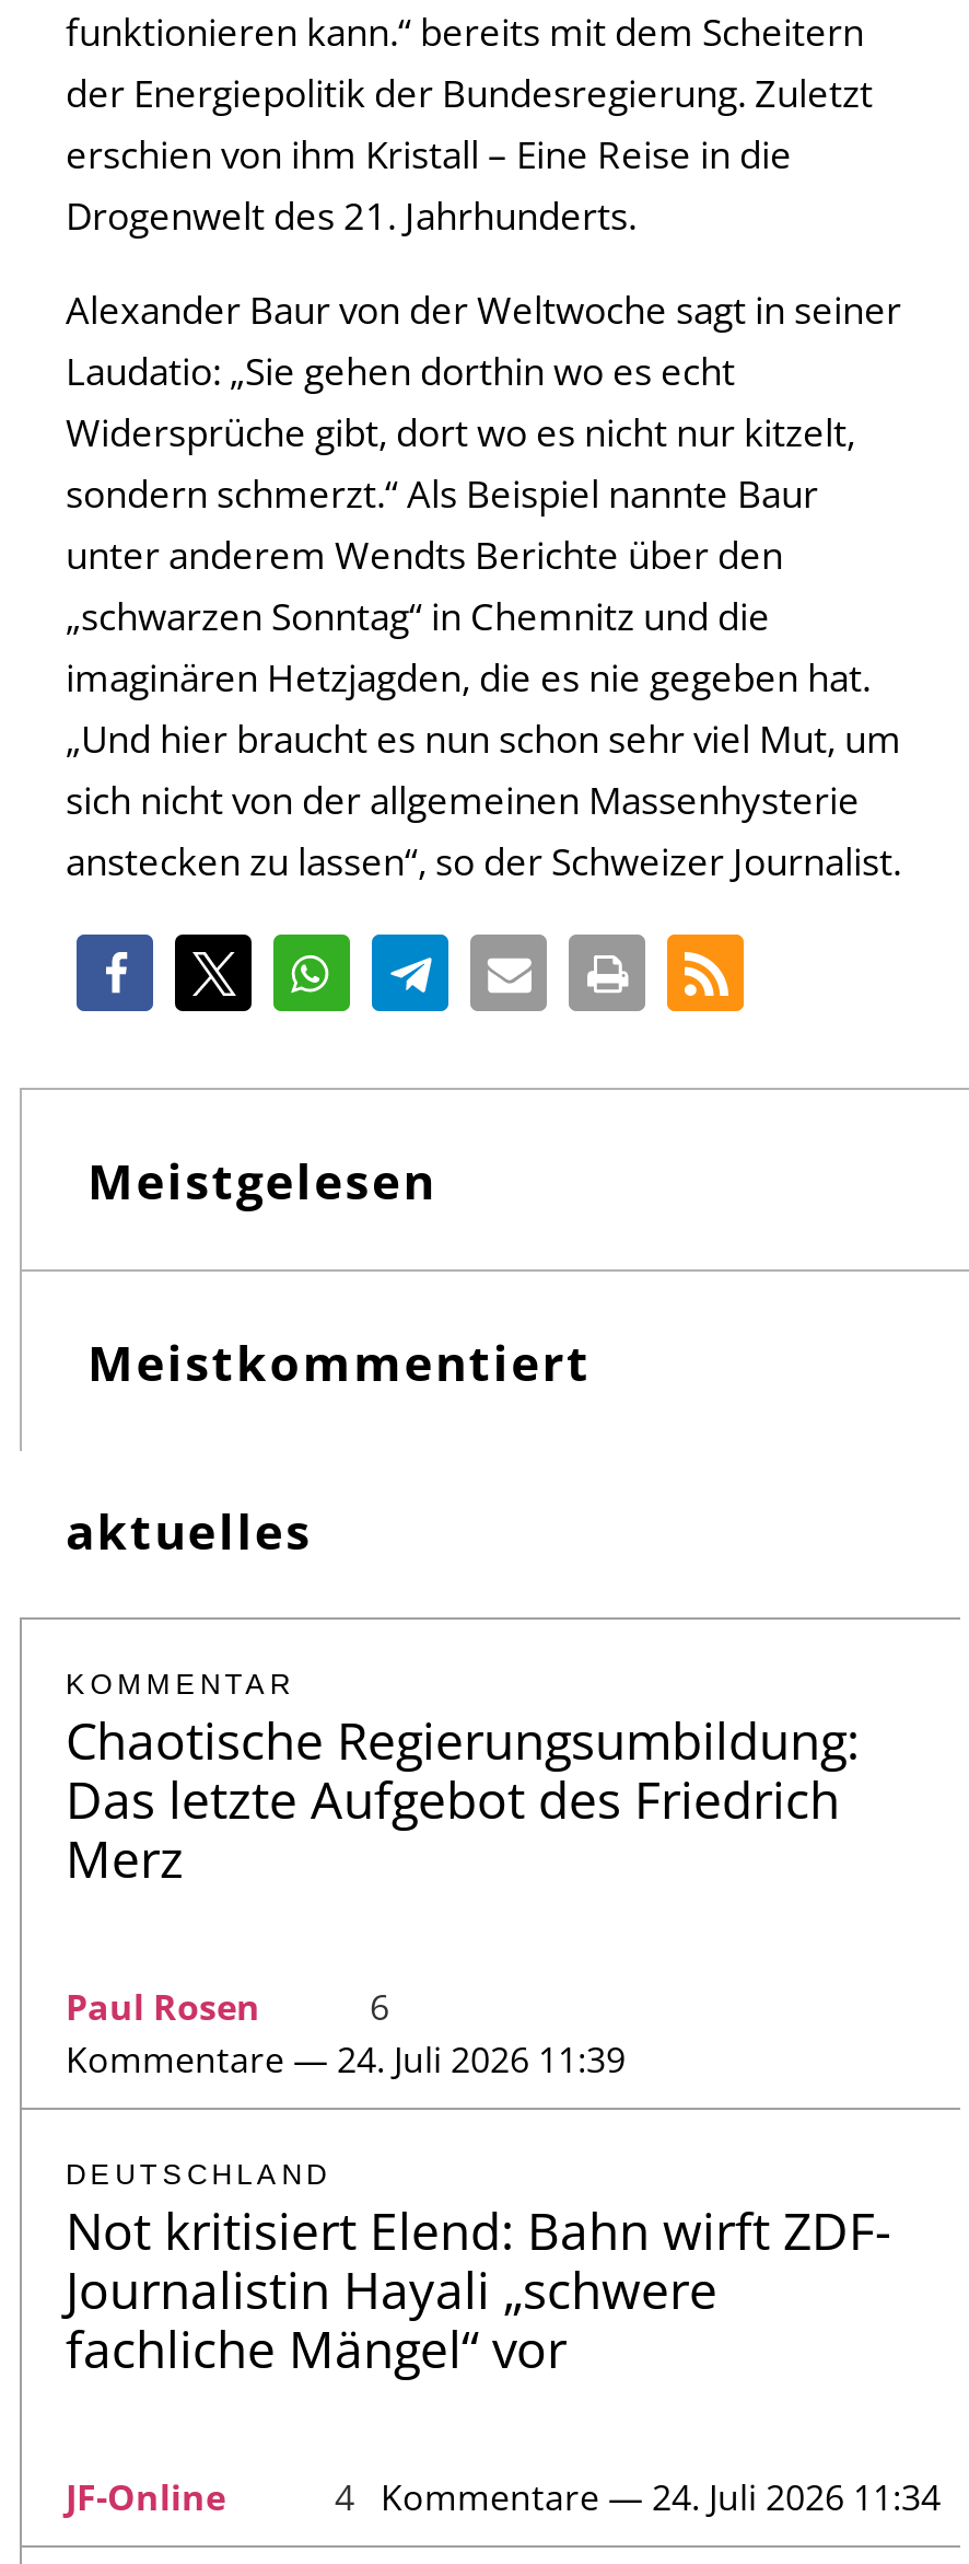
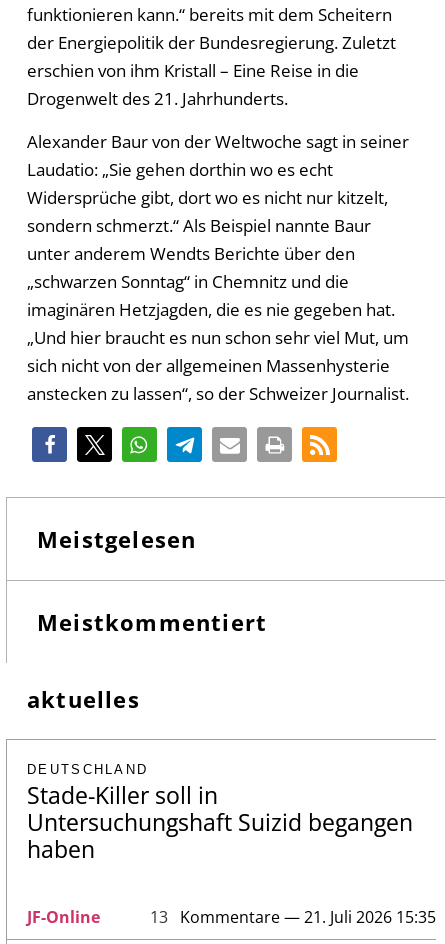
[66,1668,860,2084] KOMMENTAR | Chaotische Regierungsumbildung: | Das letzte Aufgebot des Friedrich | Merz | Paul Rosen | 6 | Kommentare — 24. Juli 2026 11:39 -> none
[66,2195,890,2384] Not kritisiert Elend: Bahn wirft ZDF- | Journalistin Hayali „schwere | fachliche Mängel“ vor -> [27,779,413,865] Stade-Killer soll in | Untersuchungshaft Suizid begangen | haben
[326,2473,941,2522] 4 Kommentare — 24. Juli 2026 11:34 -> [146,906,436,928] 13 Kommentare — 21. Juli 2026 15:35

